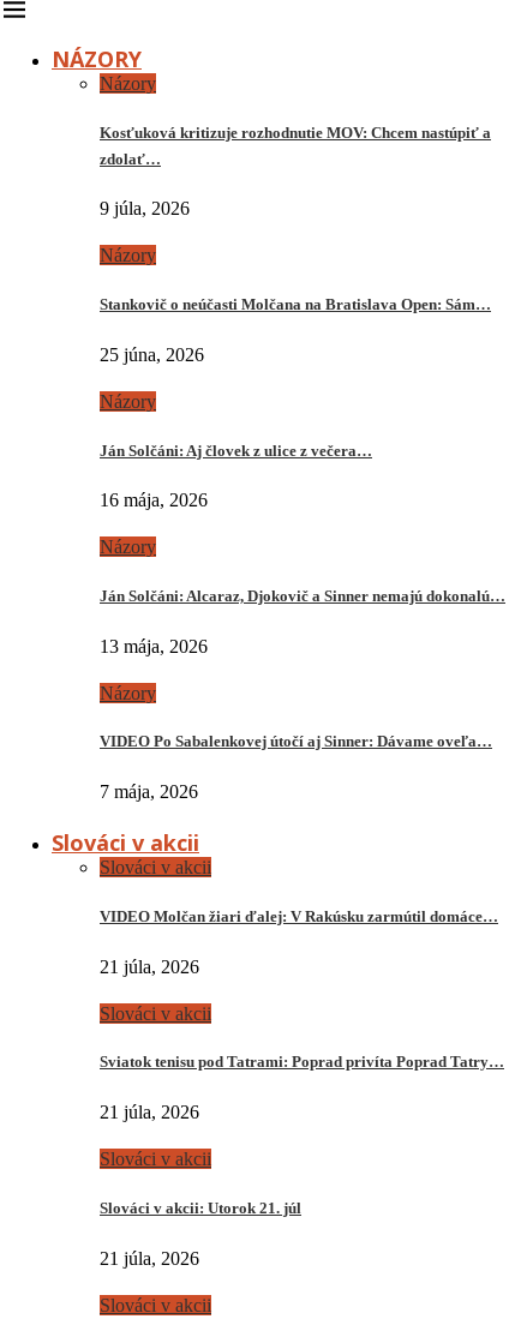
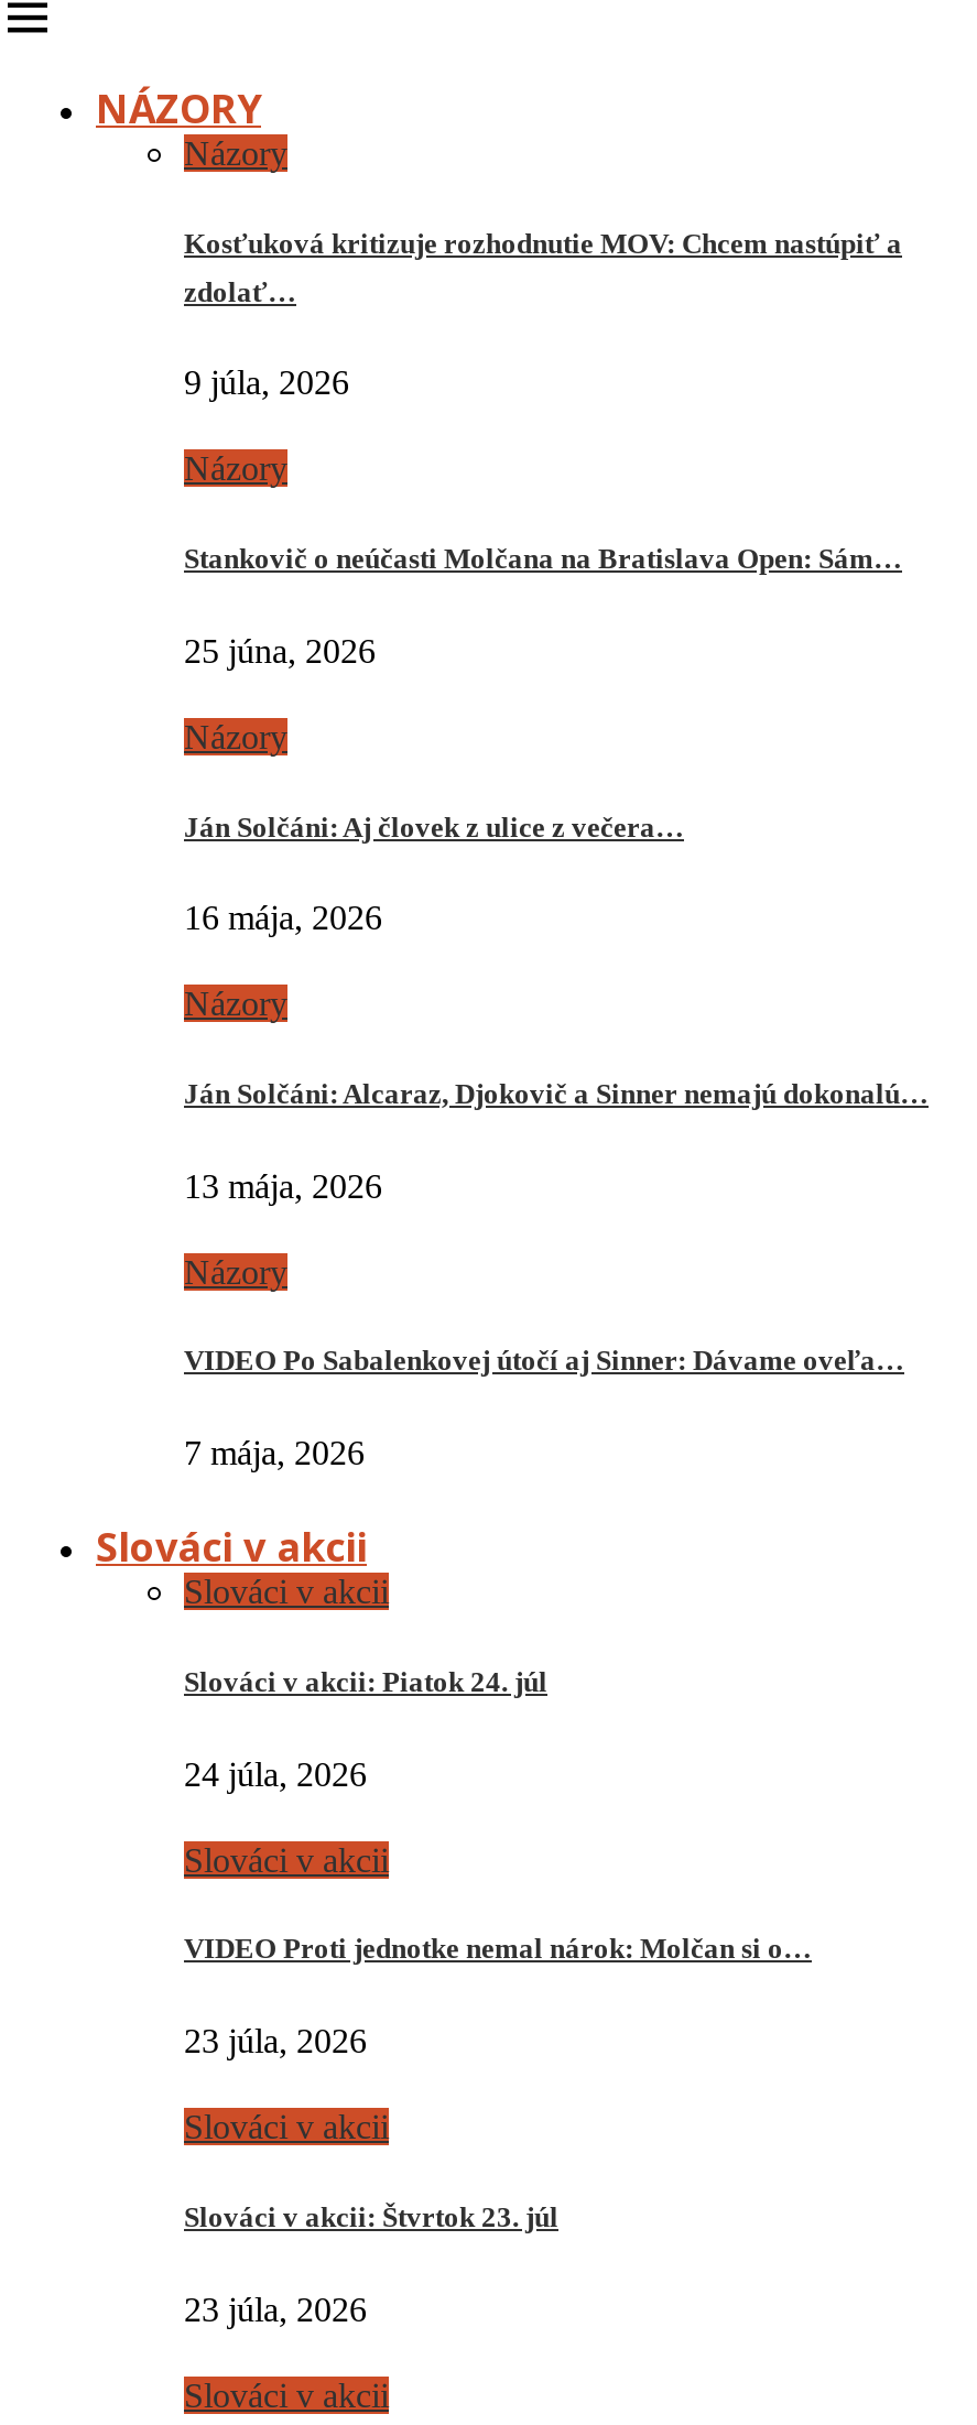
[100,907,498,925] VIDEO Molčan žiari ďalej: V Rakúsku zarmútil domáce… -> [184,1665,547,1698] Slováci v akcii: Piatok 24. júl
[100,956,199,976] 21 júla, 2026 -> [184,1755,367,1792] 24 júla, 2026
[100,1053,504,1071] Sviatok tenisu pod Tatrami: Poprad privíta Poprad Tatry… -> [184,1932,812,1965] VIDEO Proti jednotke nemal nárok: Molčan si o…
[100,1102,199,1122] 21 júla, 2026 -> [184,2022,367,2060] 23 júla, 2026
[100,1199,301,1217] Slováci v akcii: Utorok 21. júl -> [184,2200,558,2233] Slováci v akcii: Štvrtok 23. júl
[100,1248,199,1268] 21 júla, 2026 -> [184,2290,367,2327] 23 júla, 2026

